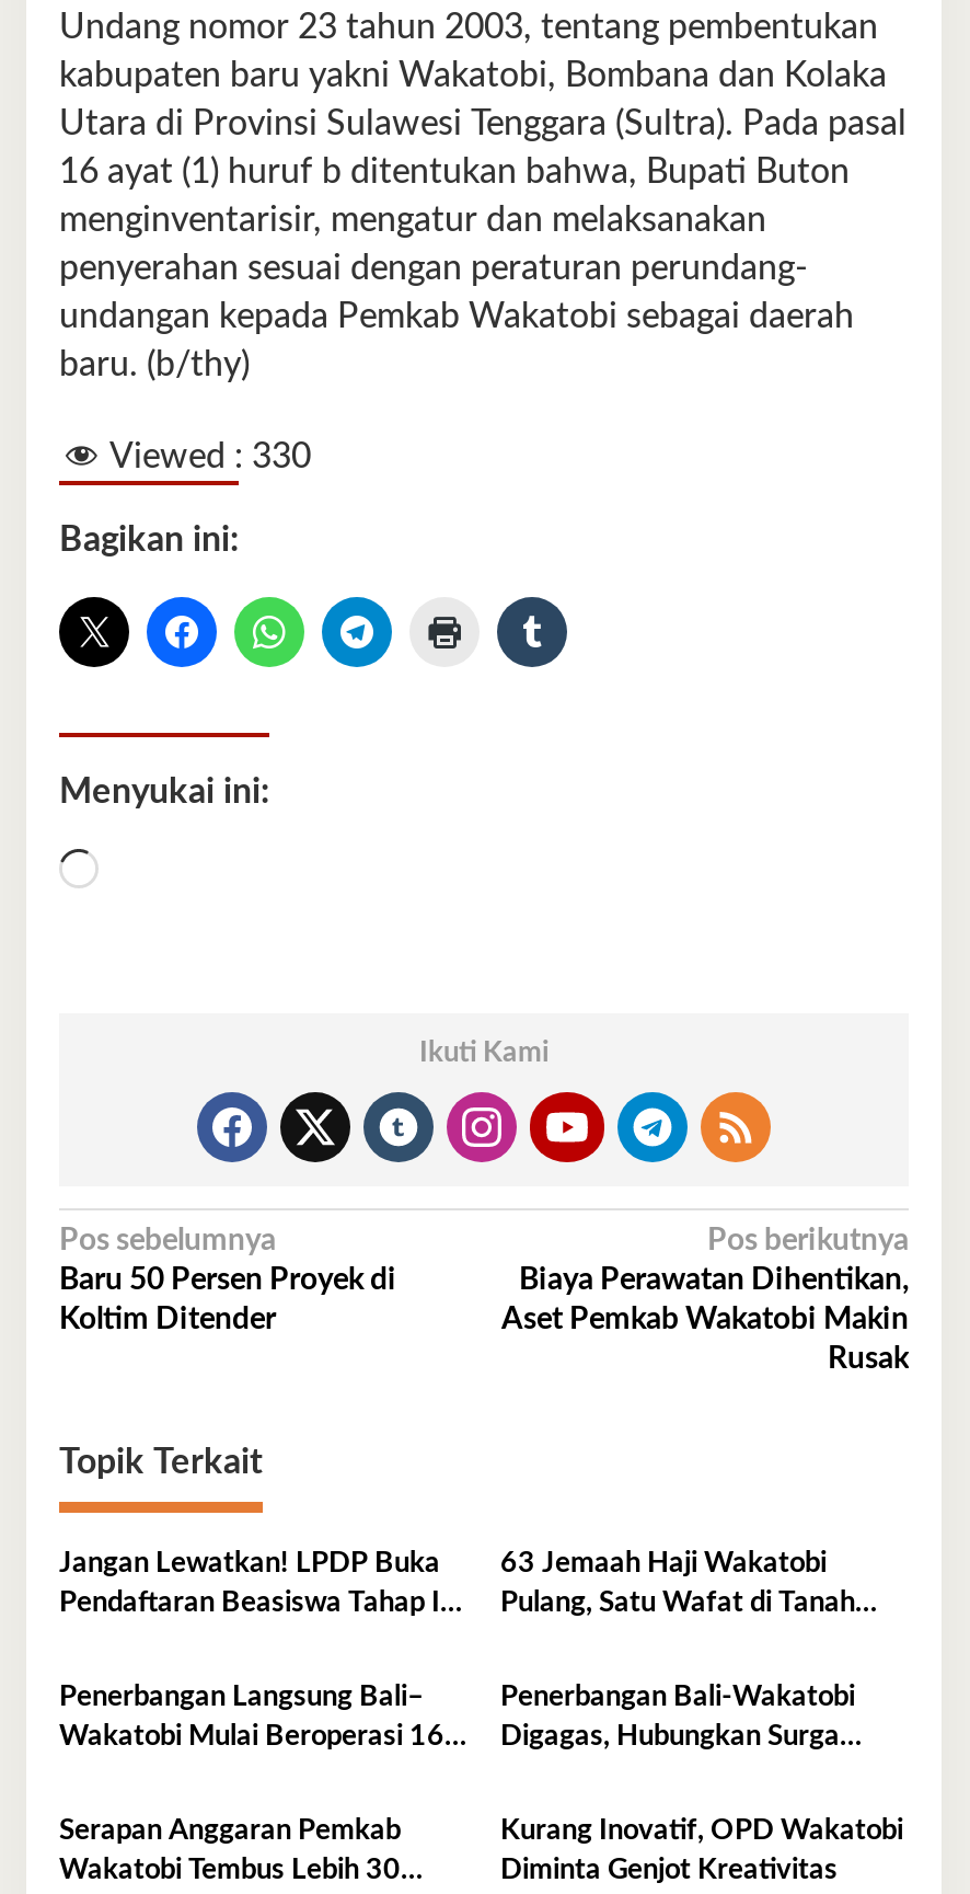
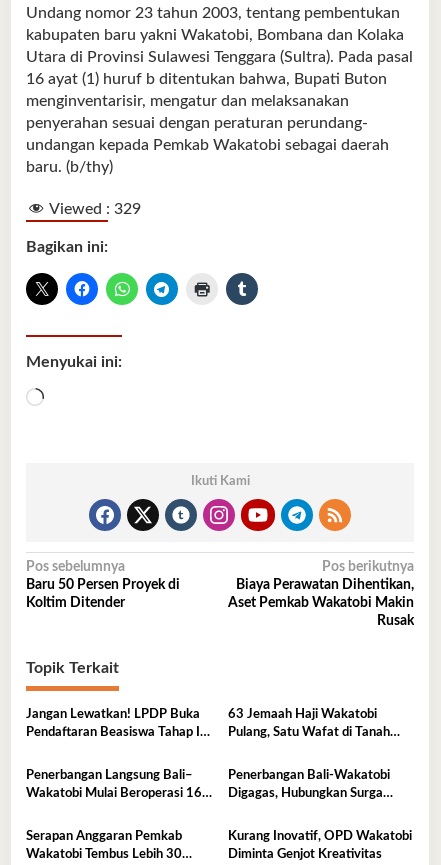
[109,439,311,474] Viewed : 330 -> [49,201,141,217] Viewed : 329

